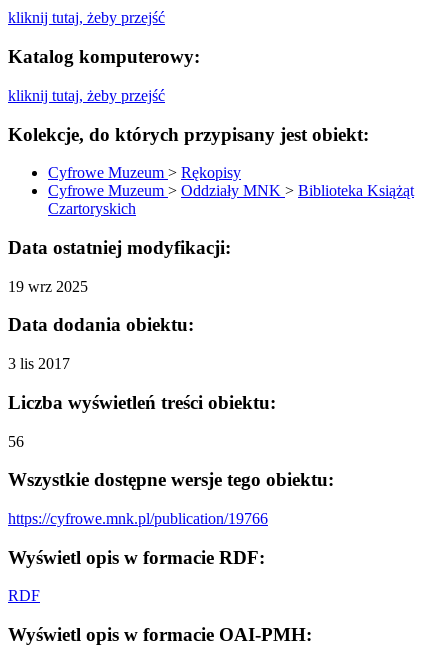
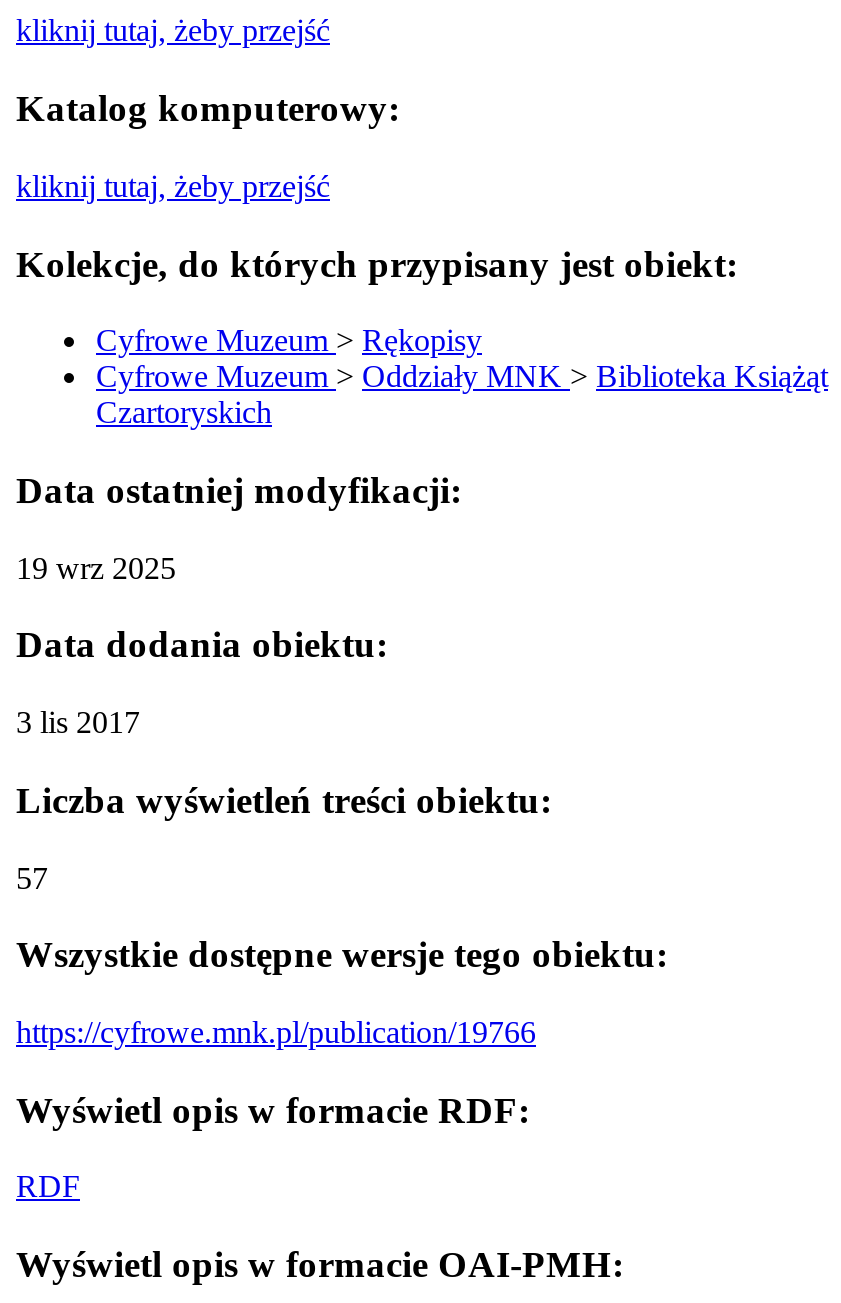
[8,432,24,449] 56 -> [16,860,48,894] 57

